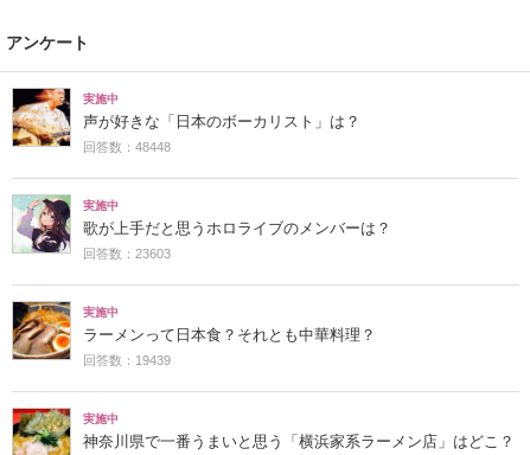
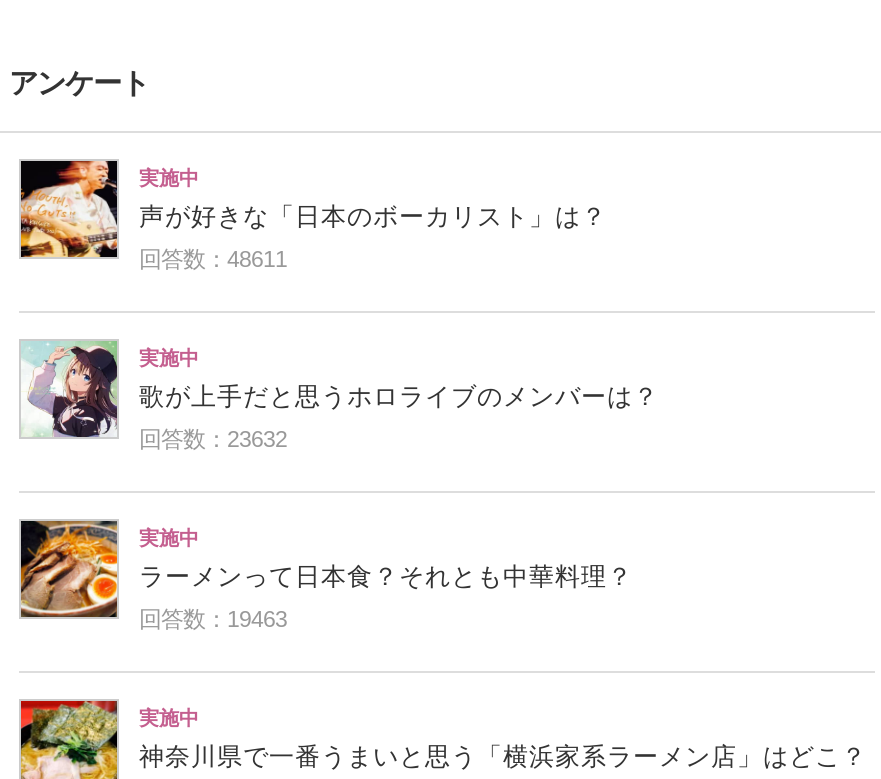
[83,140,171,154] 回答数：48448 -> [139,247,287,271] 回答数：48611
[83,246,171,261] 回答数：23603 -> [139,427,287,451] 回答数：23632
[83,353,171,367] 回答数：19439 -> [139,607,287,631] 回答数：19463

